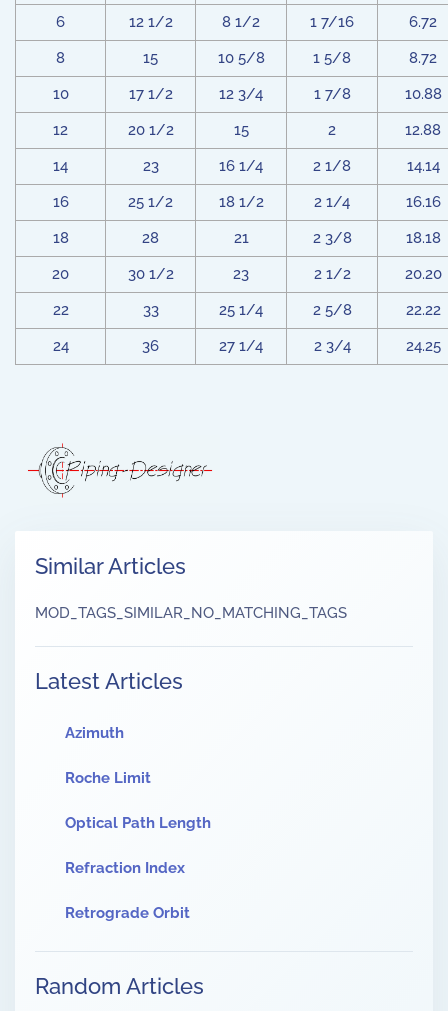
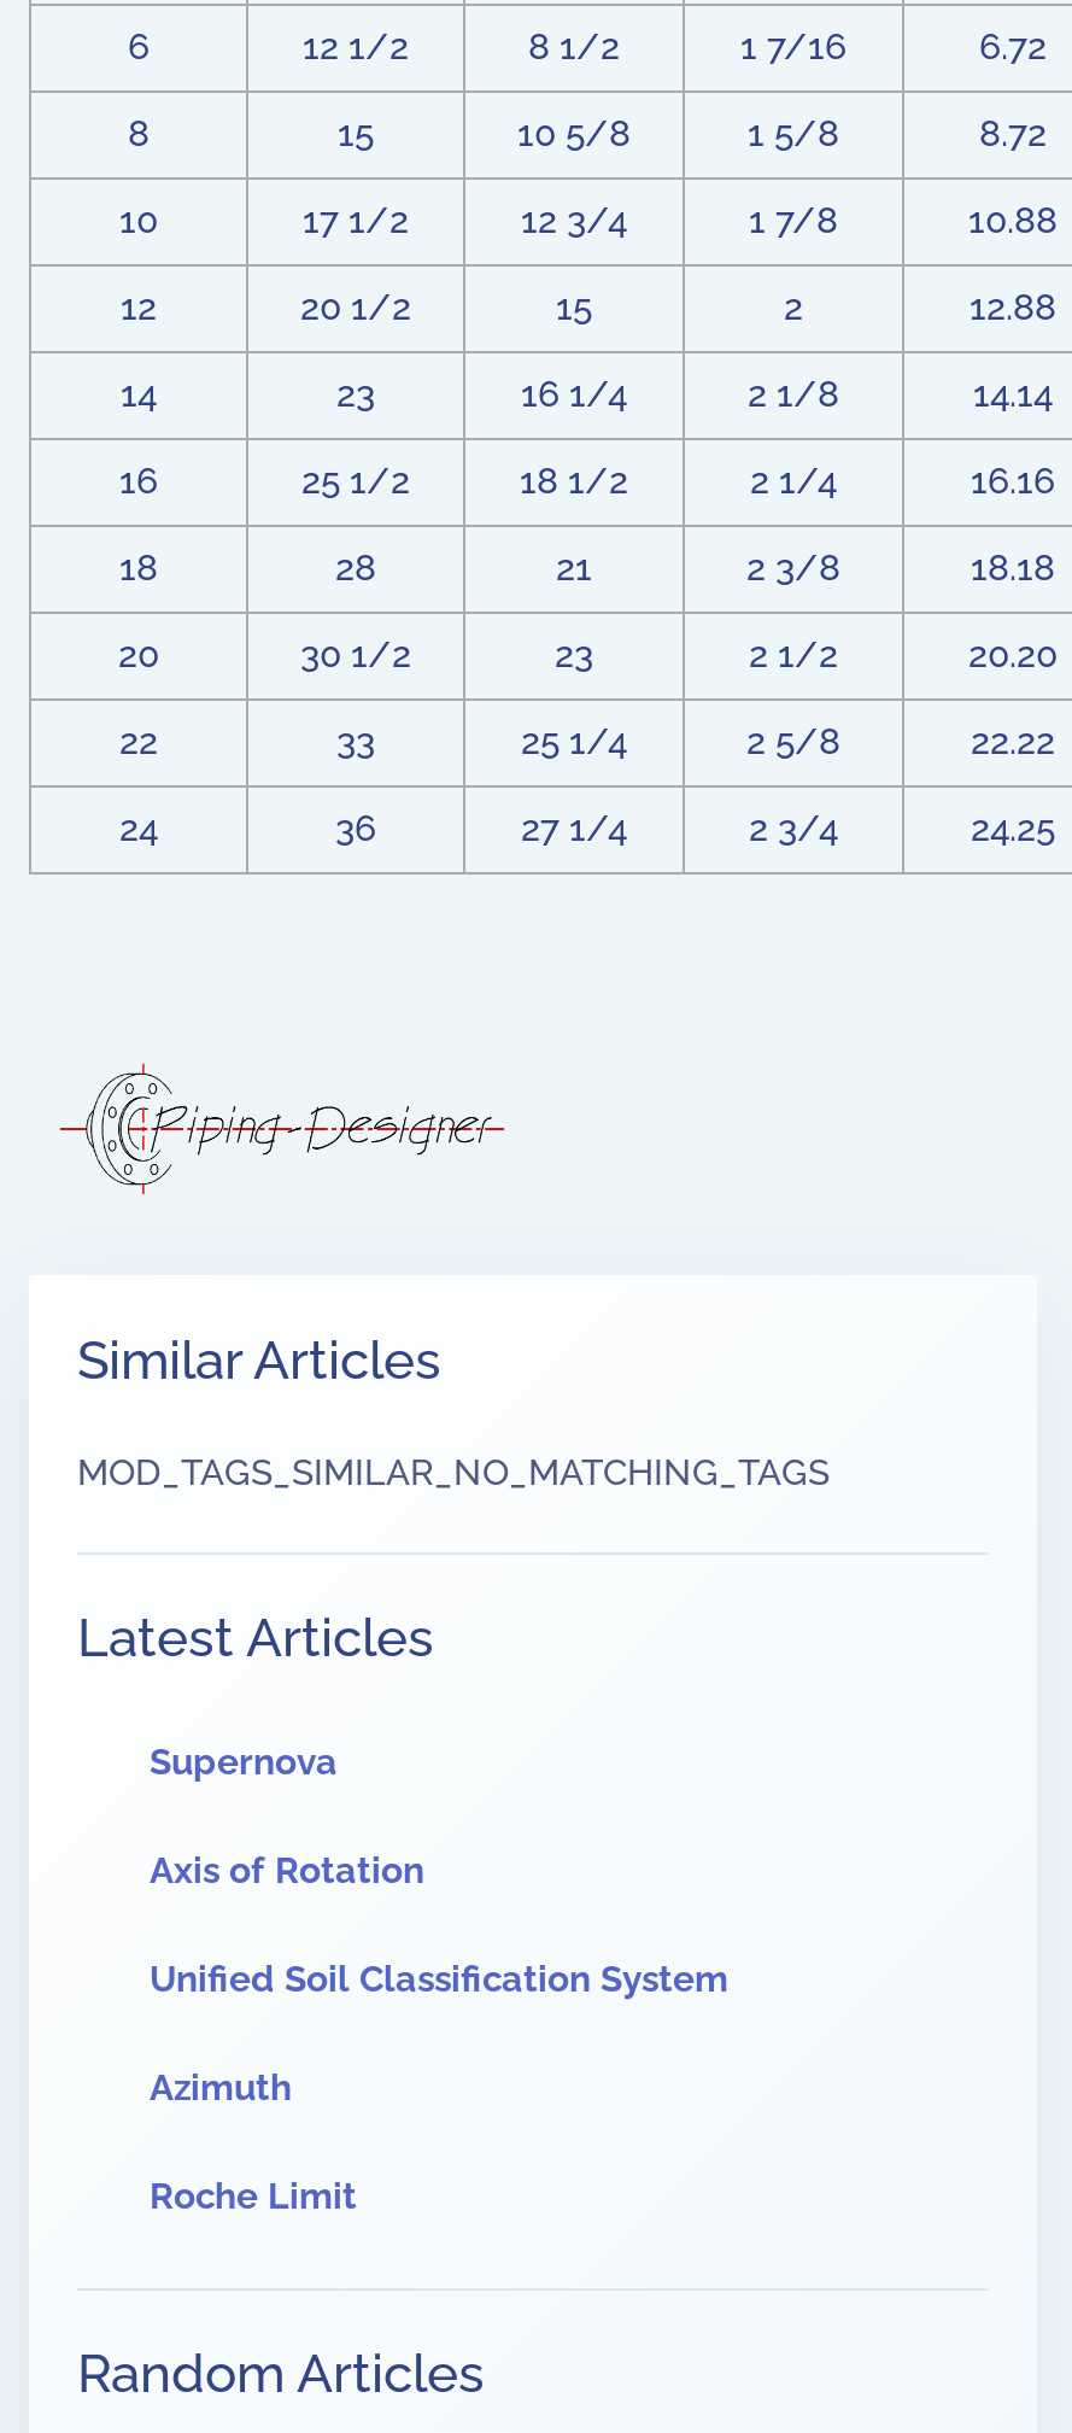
none -> [150,1741,728,2002] Supernova | Axis of Rotation | Unified Soil Classification System
moved [65,724,151,787] -> [150,2067,357,2219]: Azimuth | Roche Limit
[65,814,211,922] Optical Path Length | Refraction Index | Retrograde Orbit -> none

